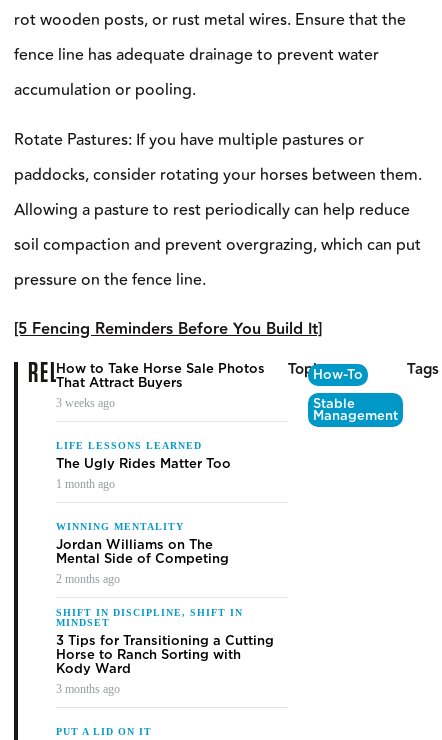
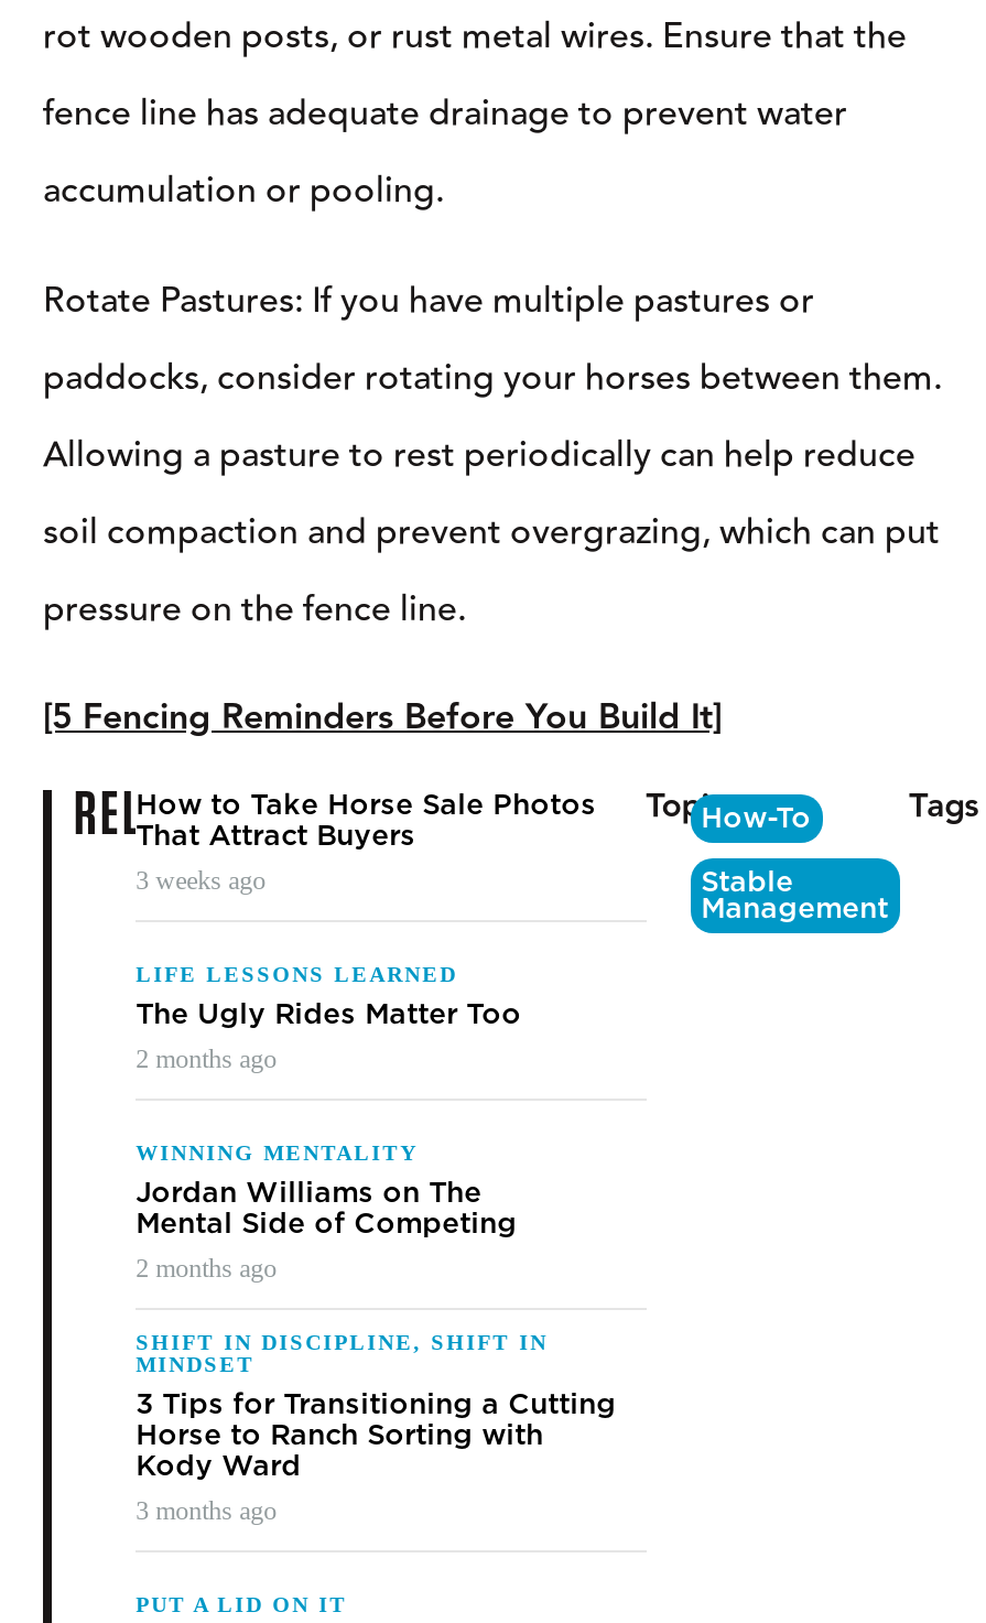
[56,477,115,491] 1 month ago -> [136,1043,277,1073] 2 months ago

